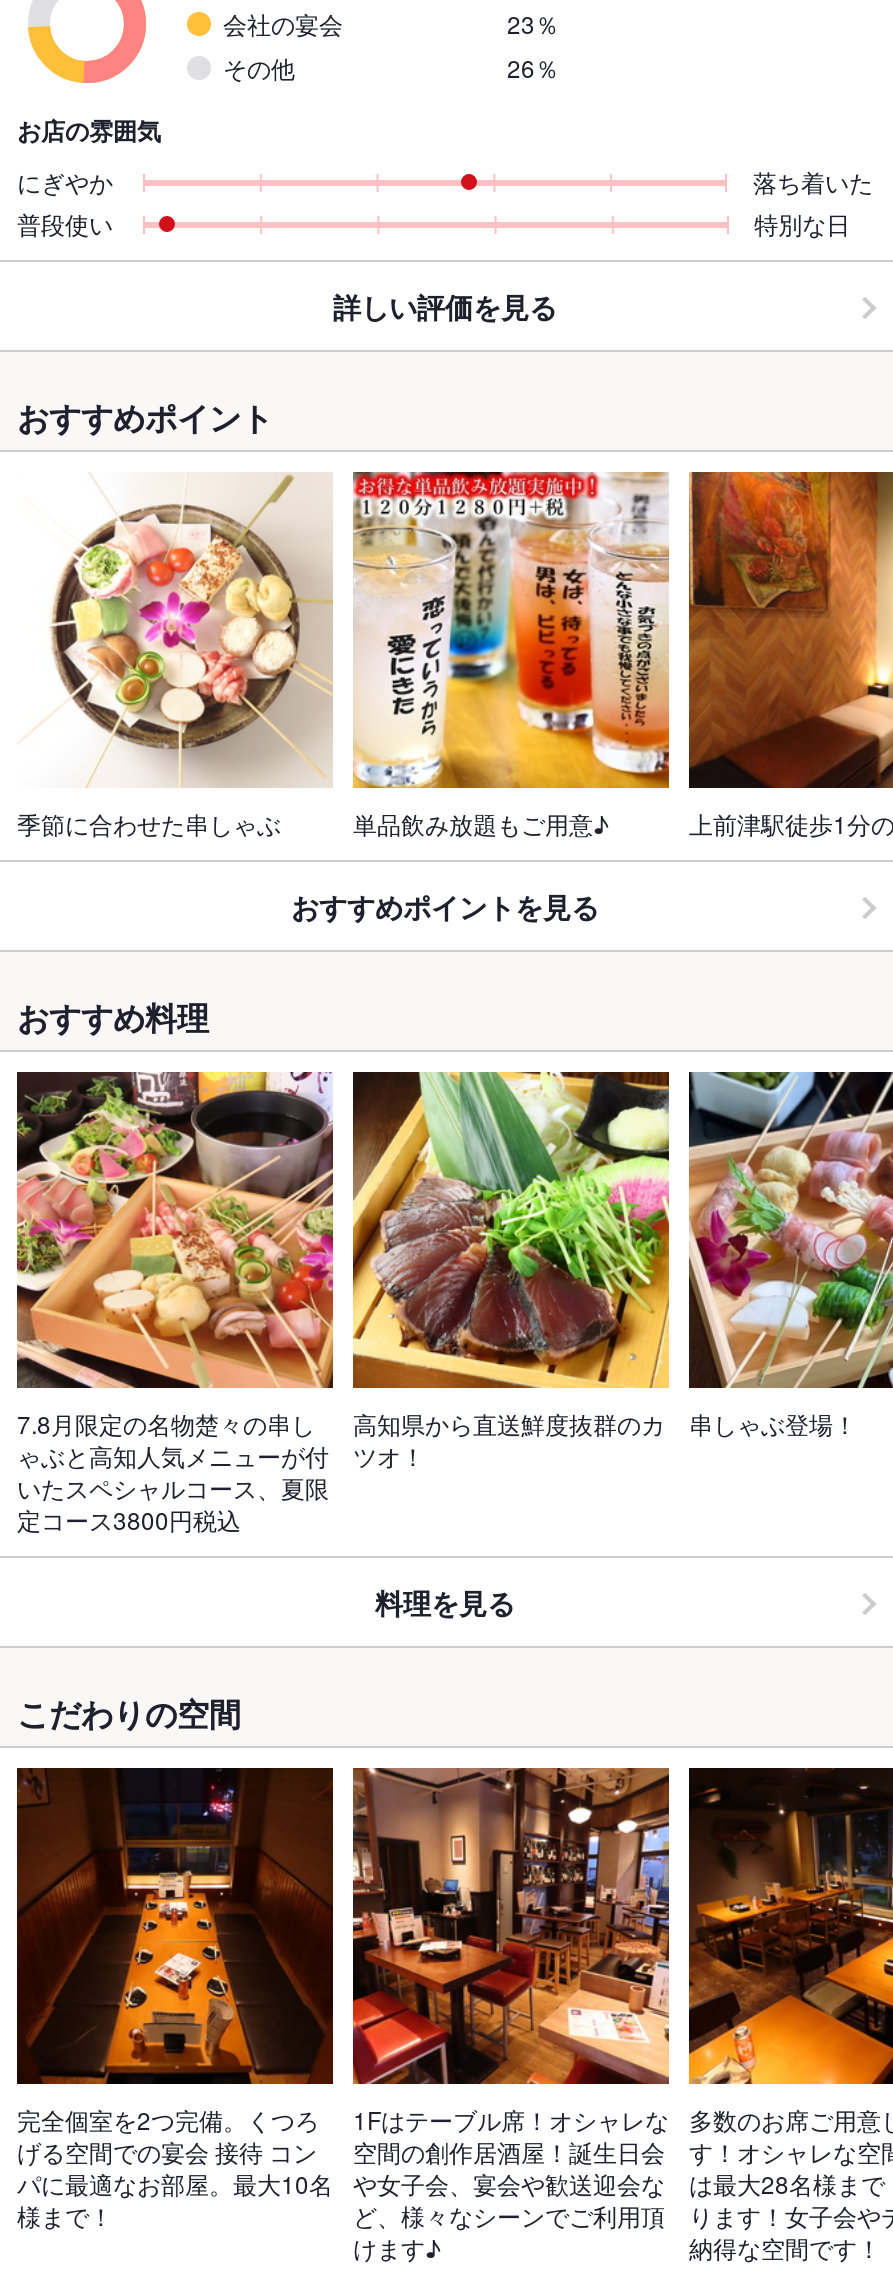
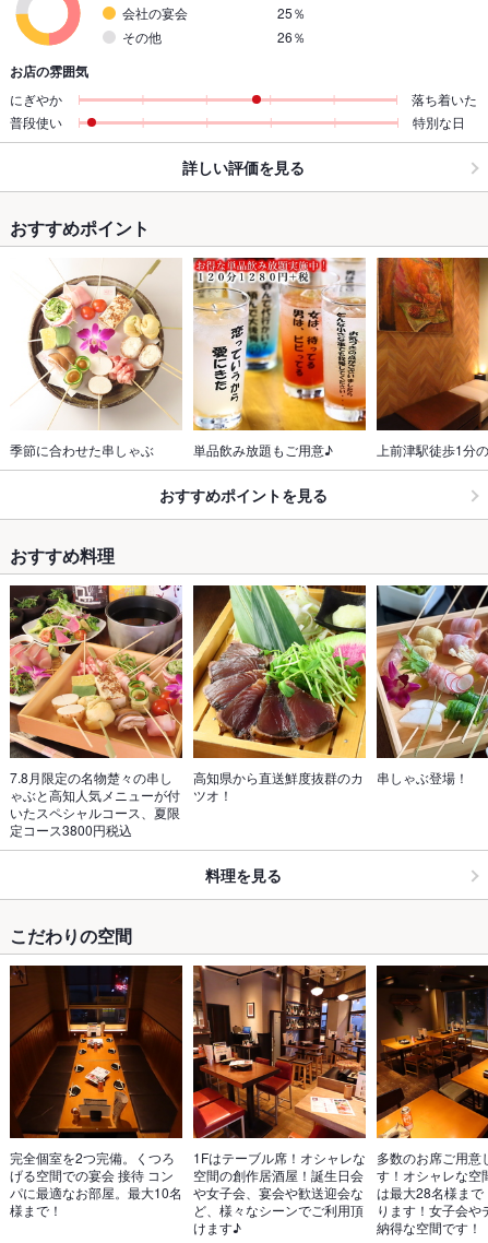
[507,6,559,40] 23％ -> [277,3,306,22] 25％

